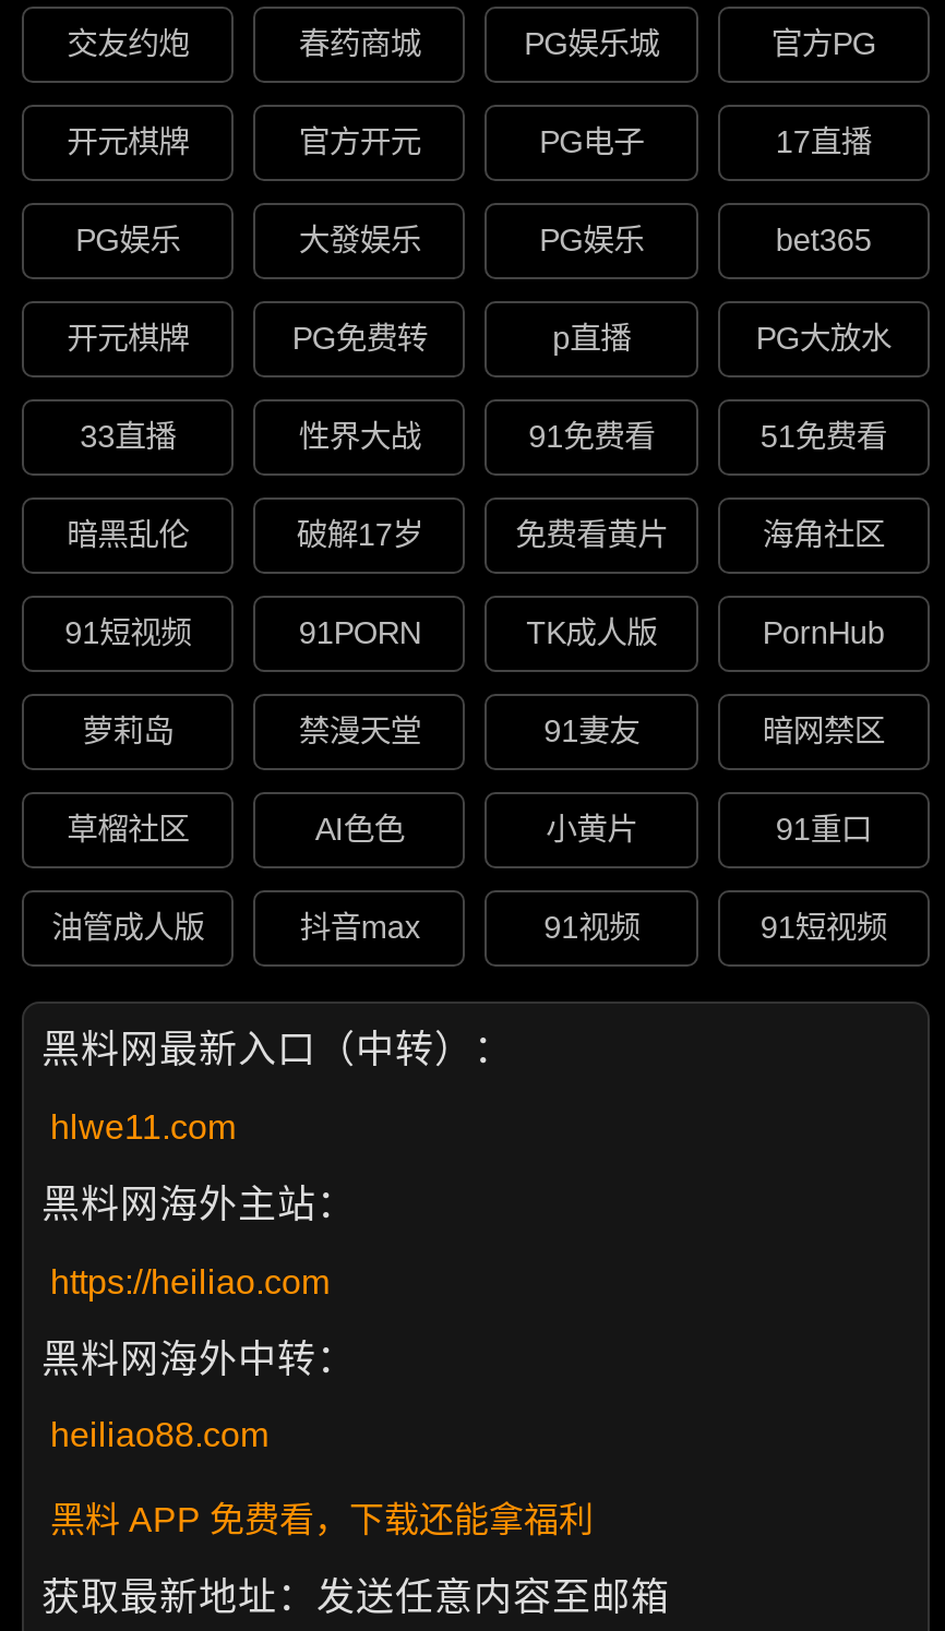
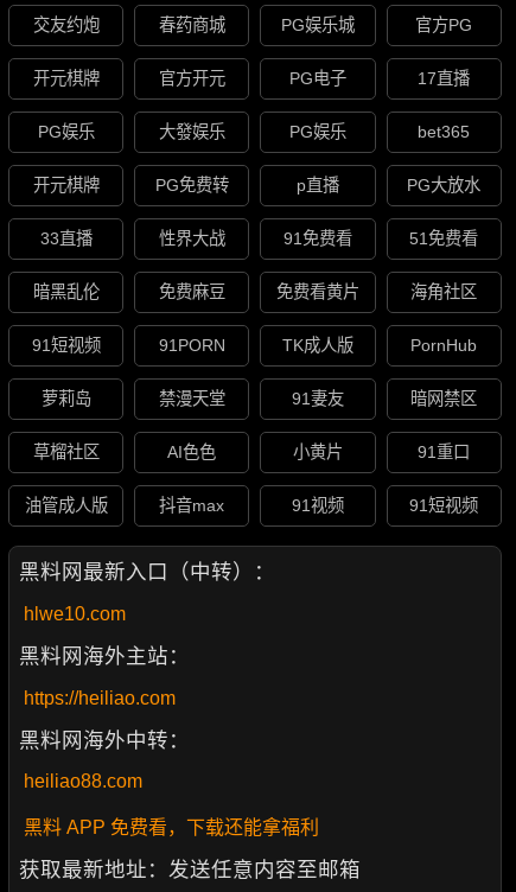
[296,518,423,553] 破解17岁 -> [159,283,225,302] 免费麻豆
[50,1108,236,1145] hlwe11.com -> [24,604,126,624] hlwe10.com

